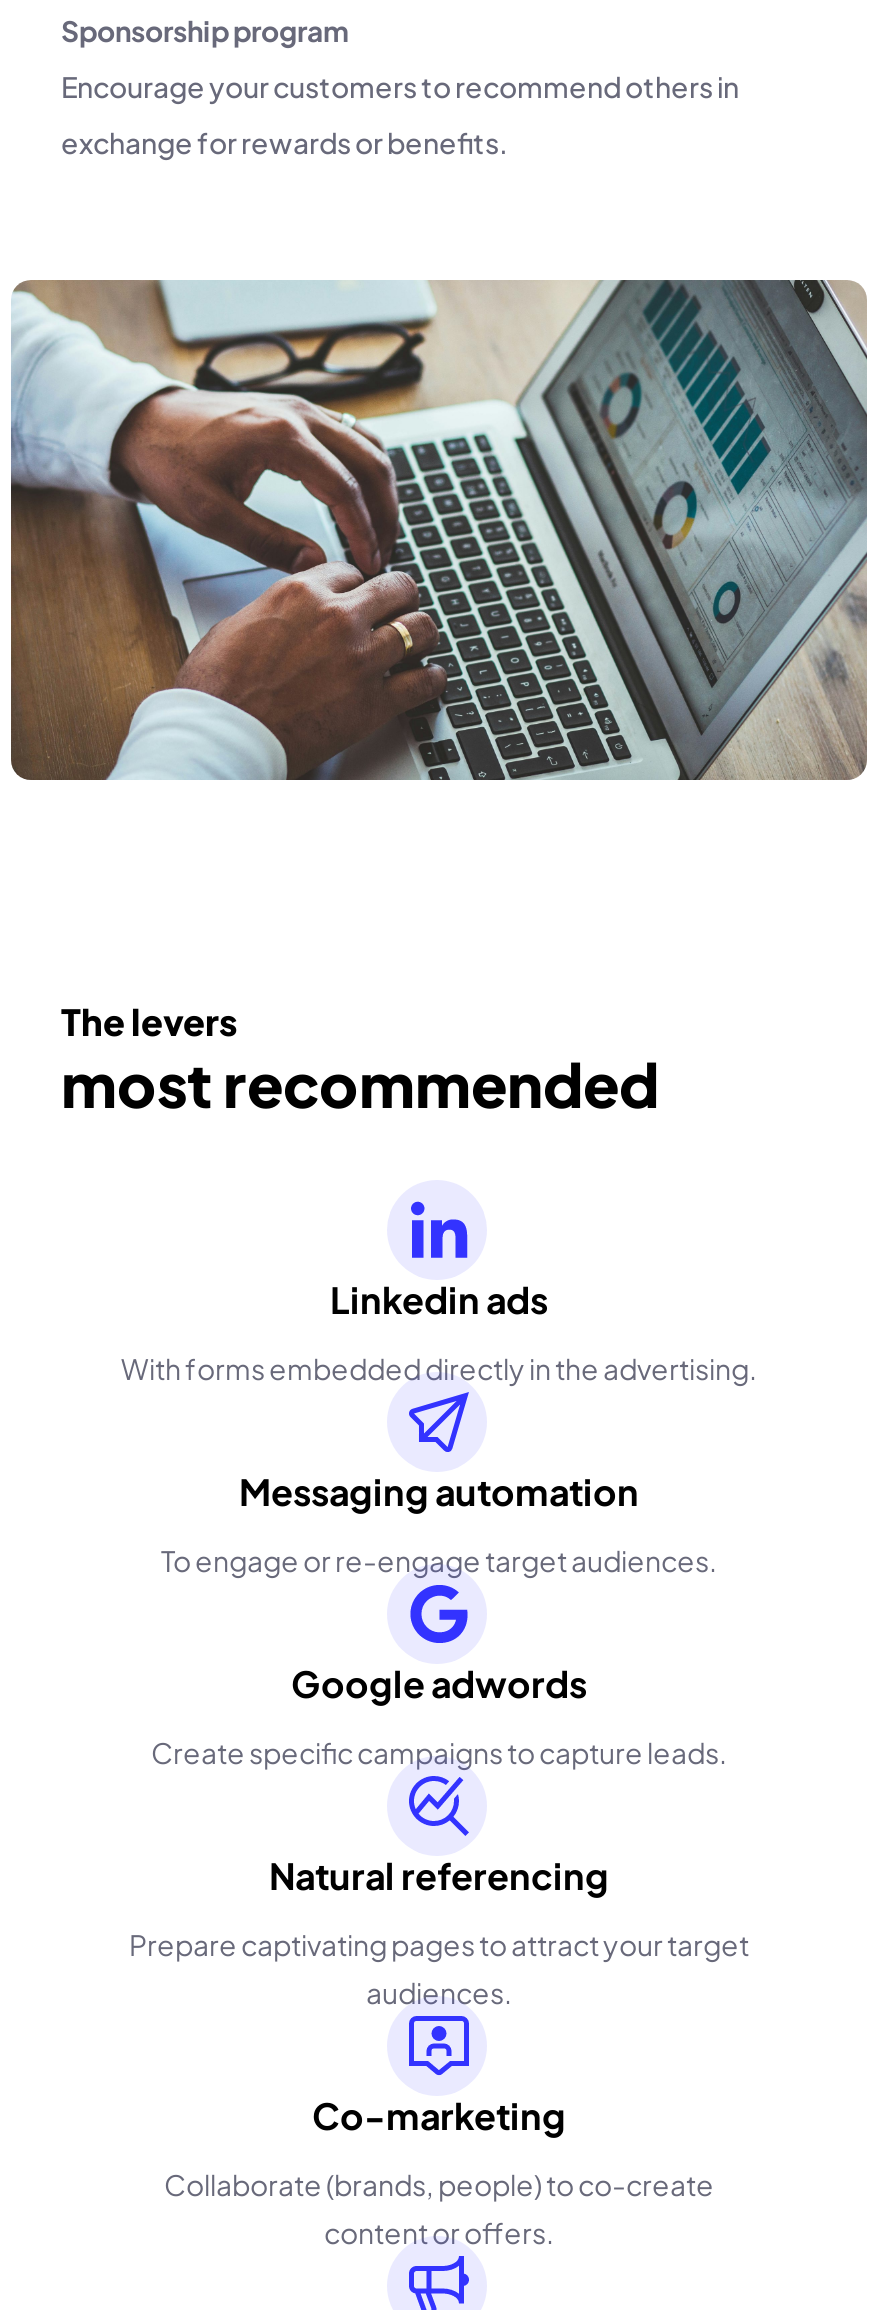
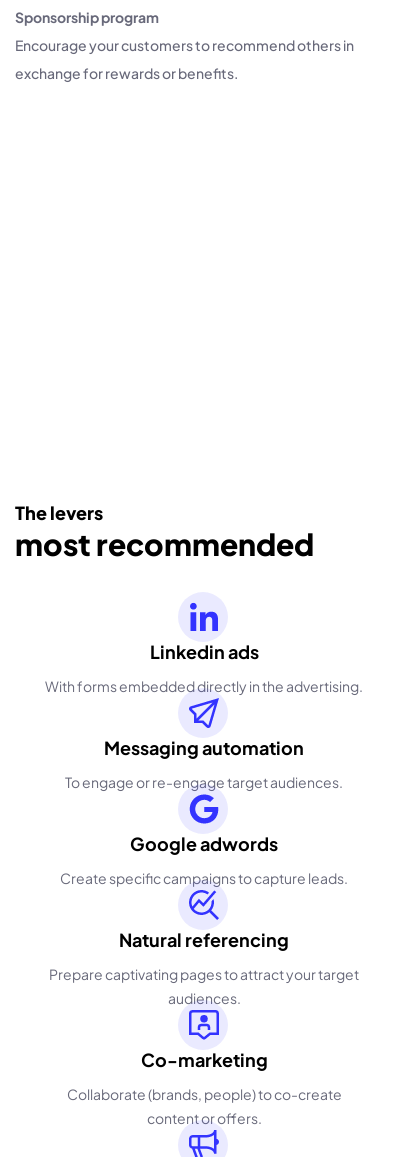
[9,278,869,782] [image] -> none

